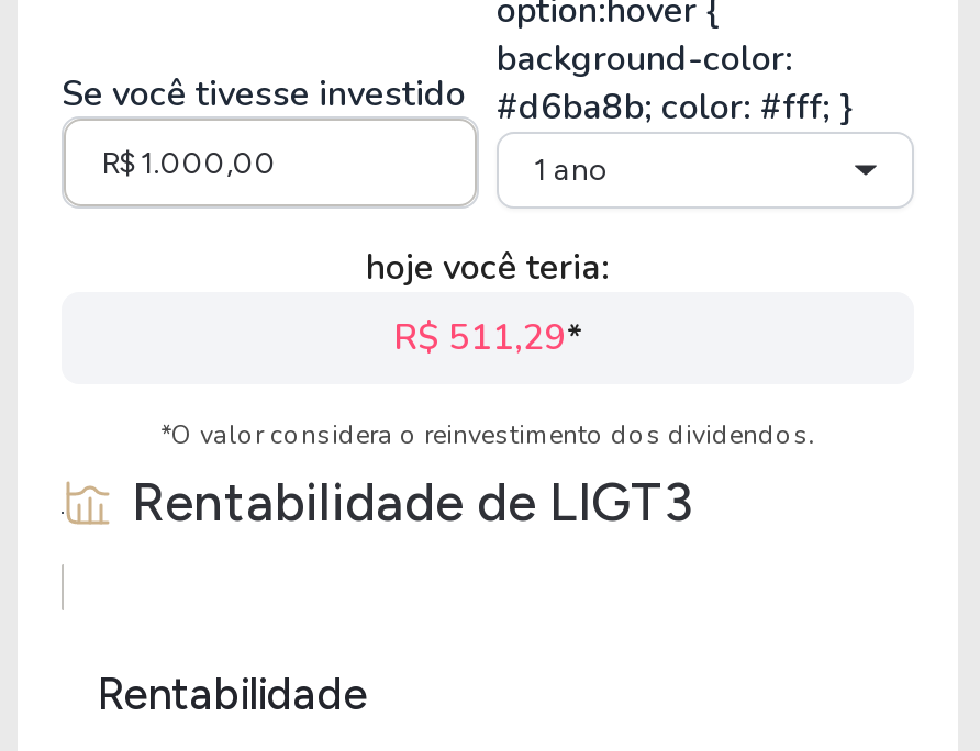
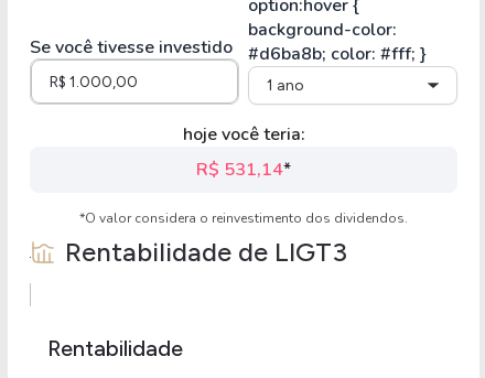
[393,314,582,362] R$ 511,29* -> [196,158,291,182] R$ 531,14*

